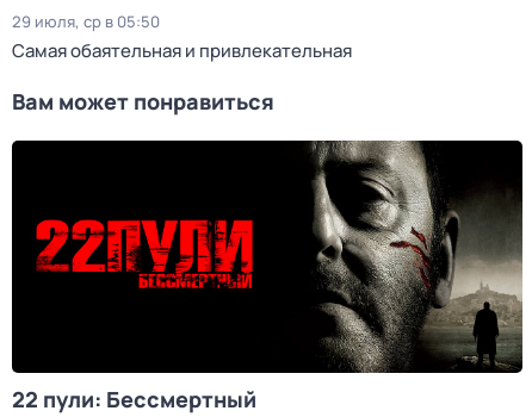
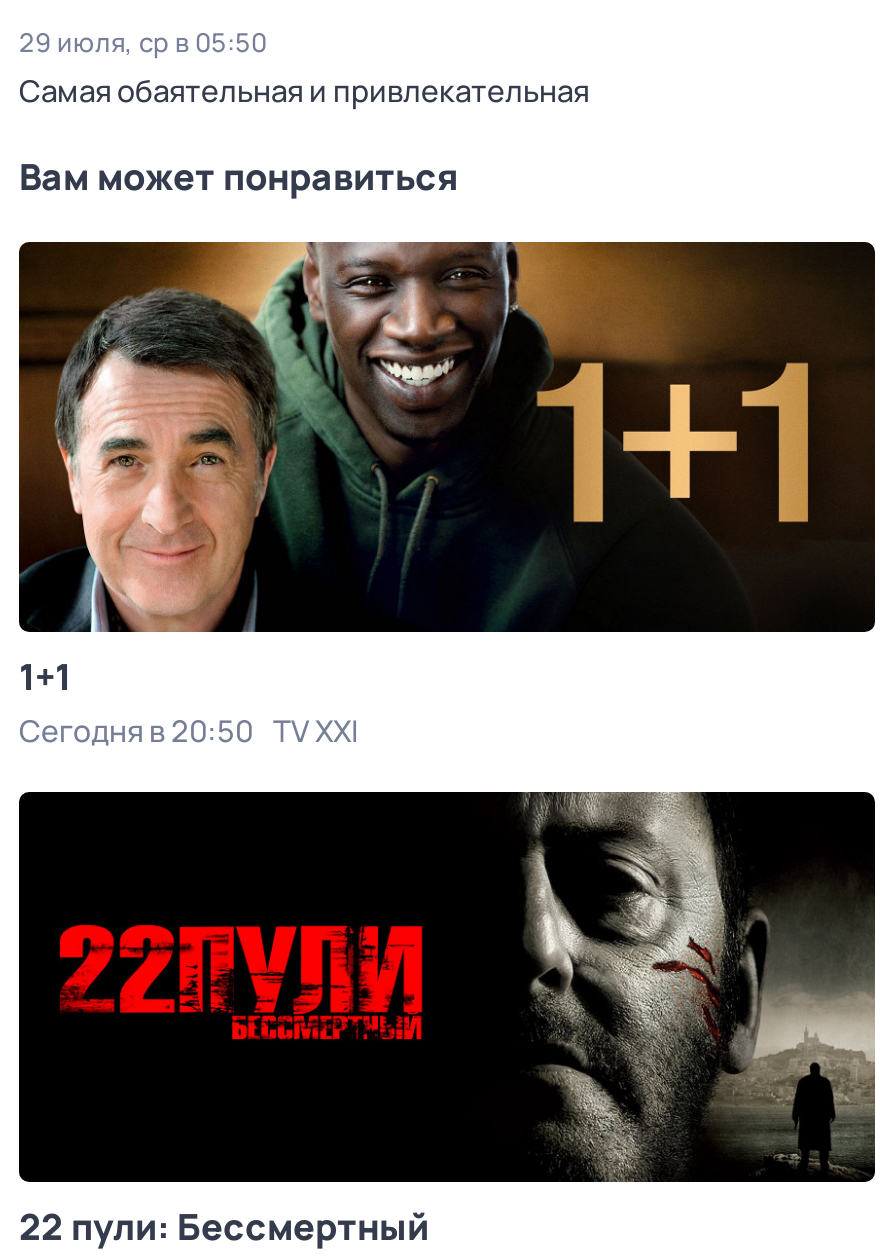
none -> [19,240,875,752] [image] | 1+1 | Сегодня в 20:50 TV XXI

